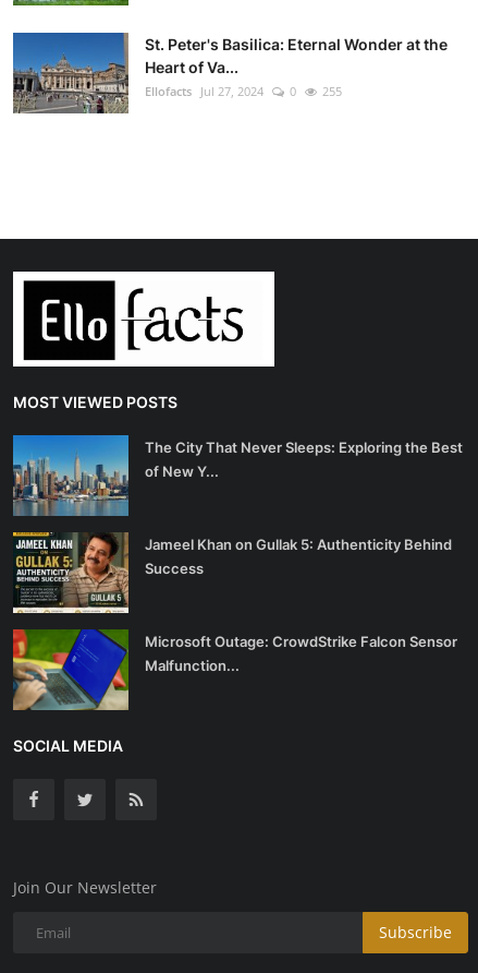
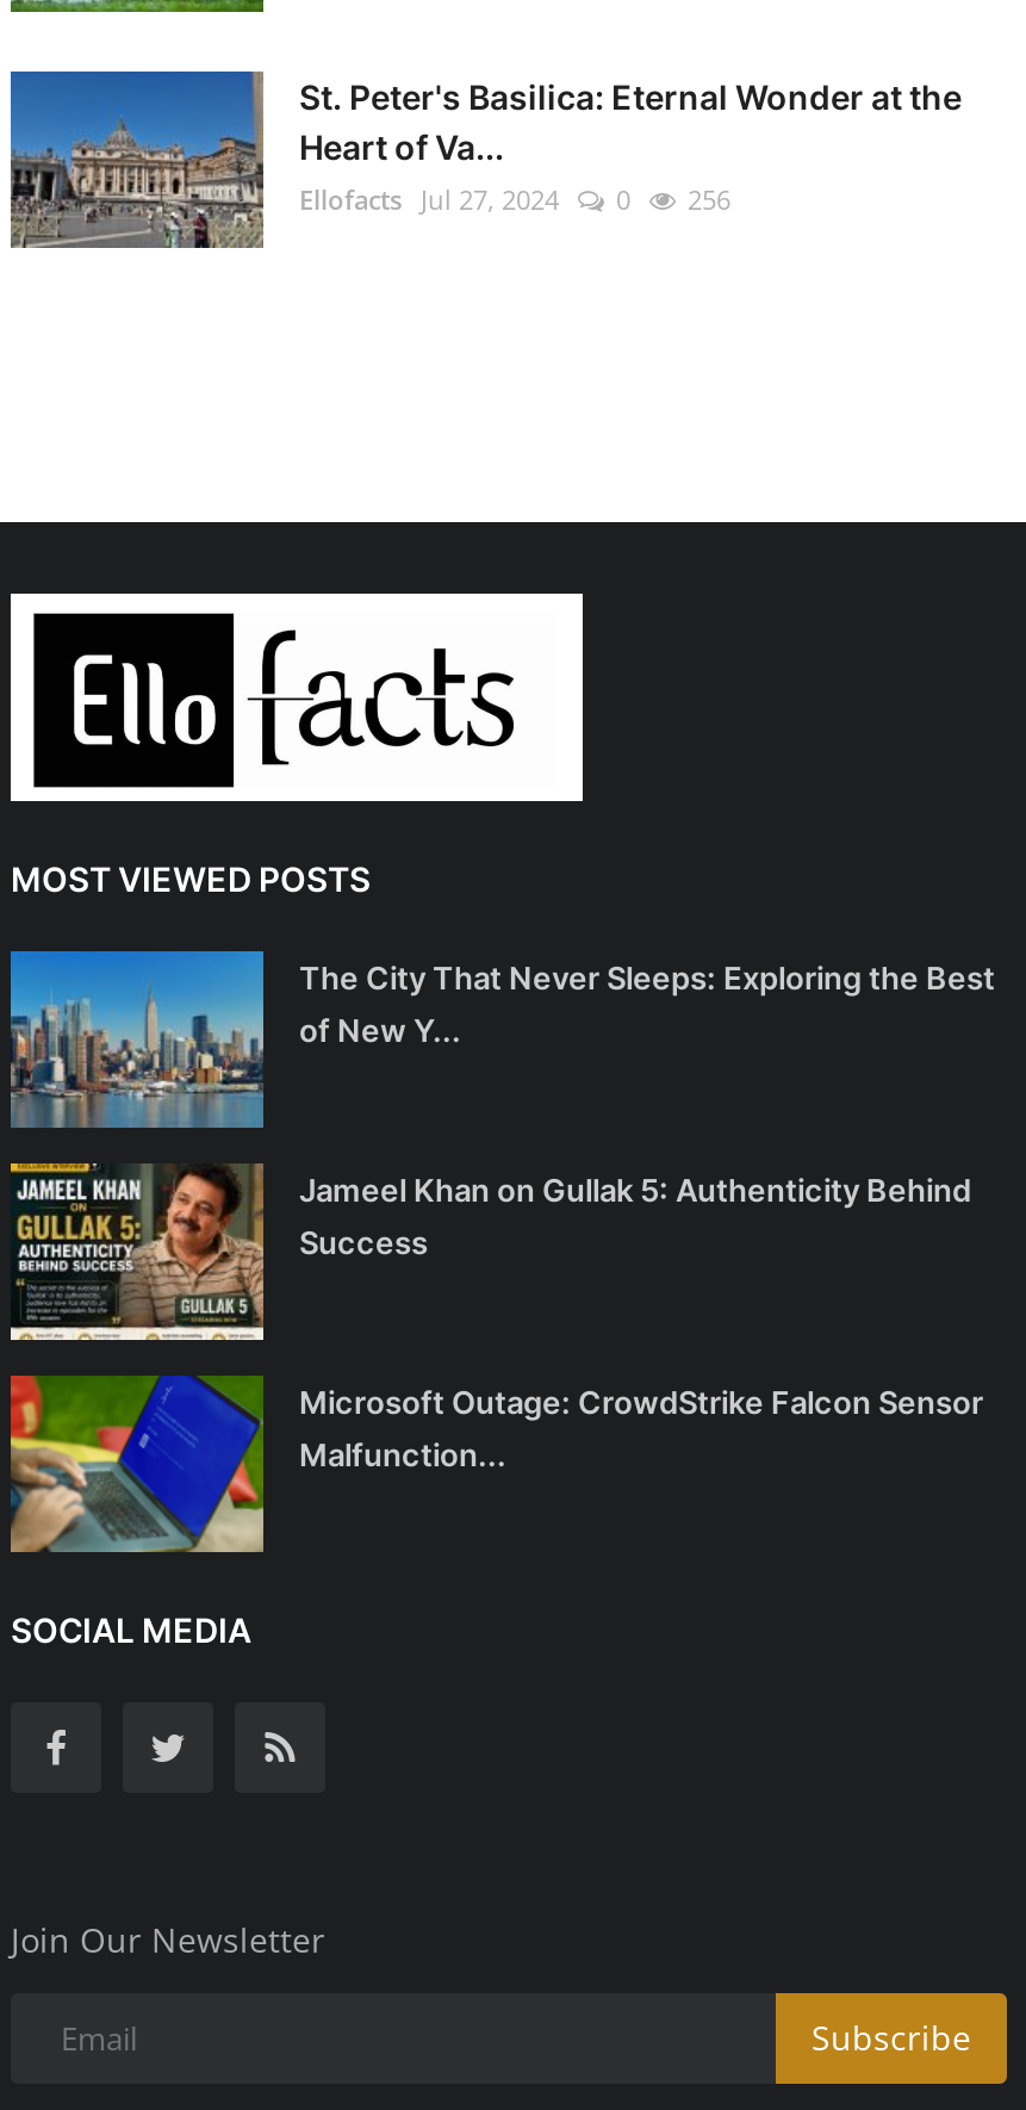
[145,83,342,99] Ellofacts Jul 27, 2024 0 255 -> [299,182,730,217] Ellofacts Jul 27, 2024 0 256

